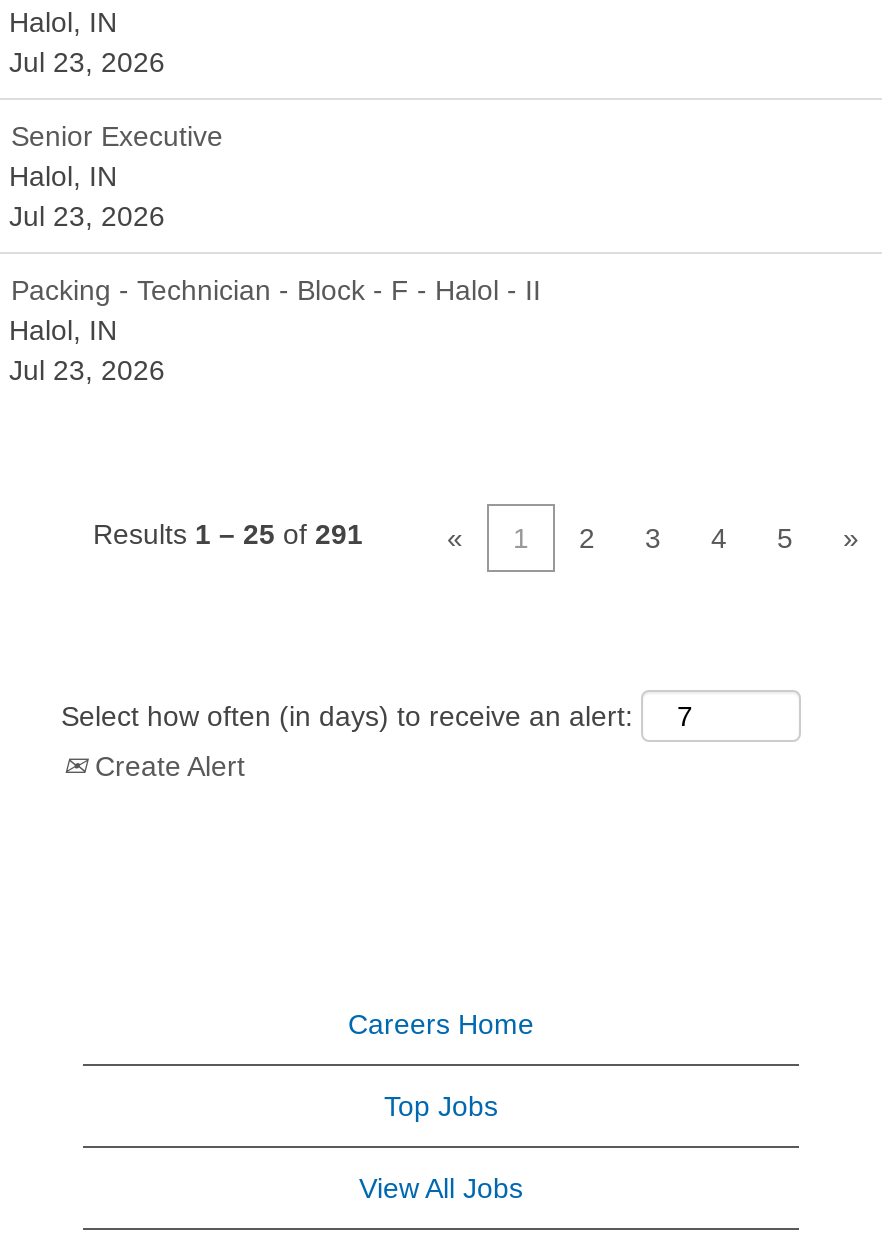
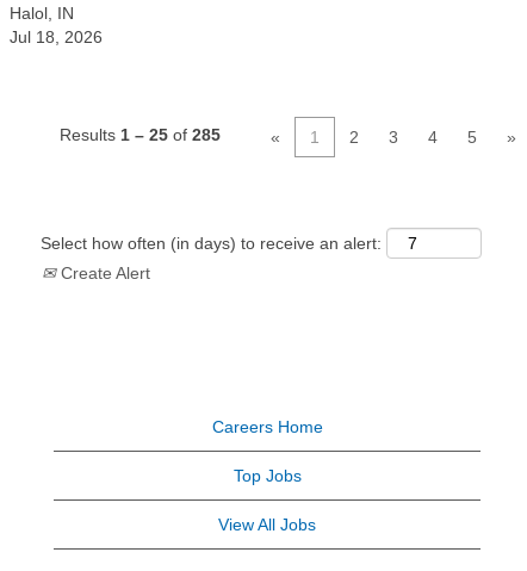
[9,46,541,386] Jul 23, 2026 | Senior Executive | Halol, IN | Jul 23, 2026 | Packing - Technician - Block - F - Halol - II | Halol, IN | Jul 23, 2026 -> [10,27,103,46] Jul 18, 2026
[93,518,363,550] Results 1 – 25 of 291 -> [60,125,221,144] Results 1 – 25 of 285

